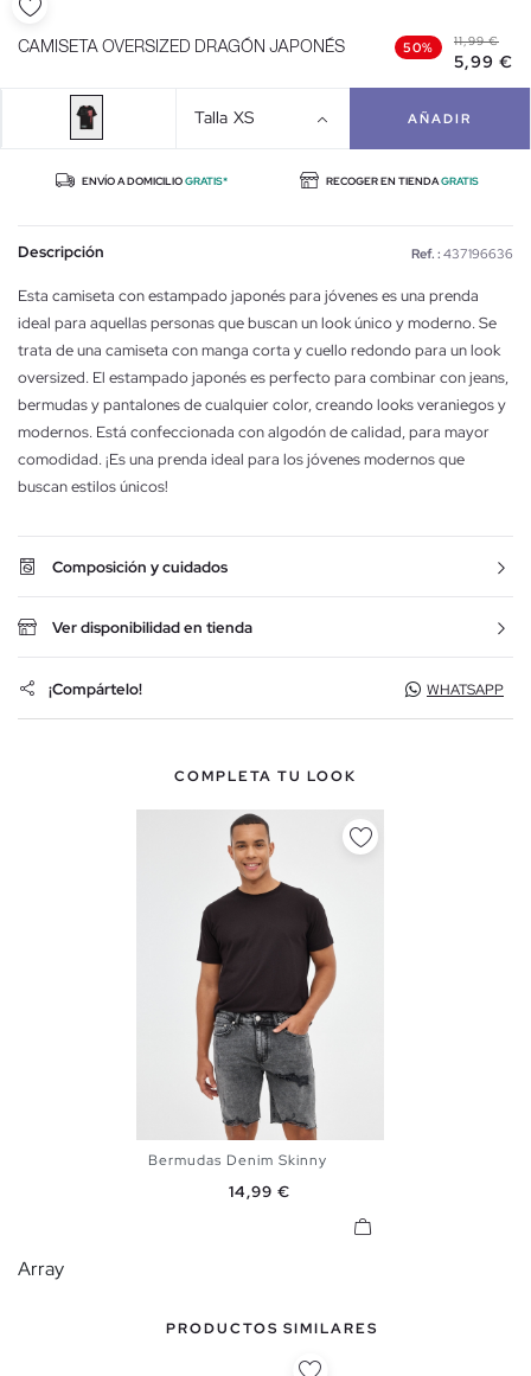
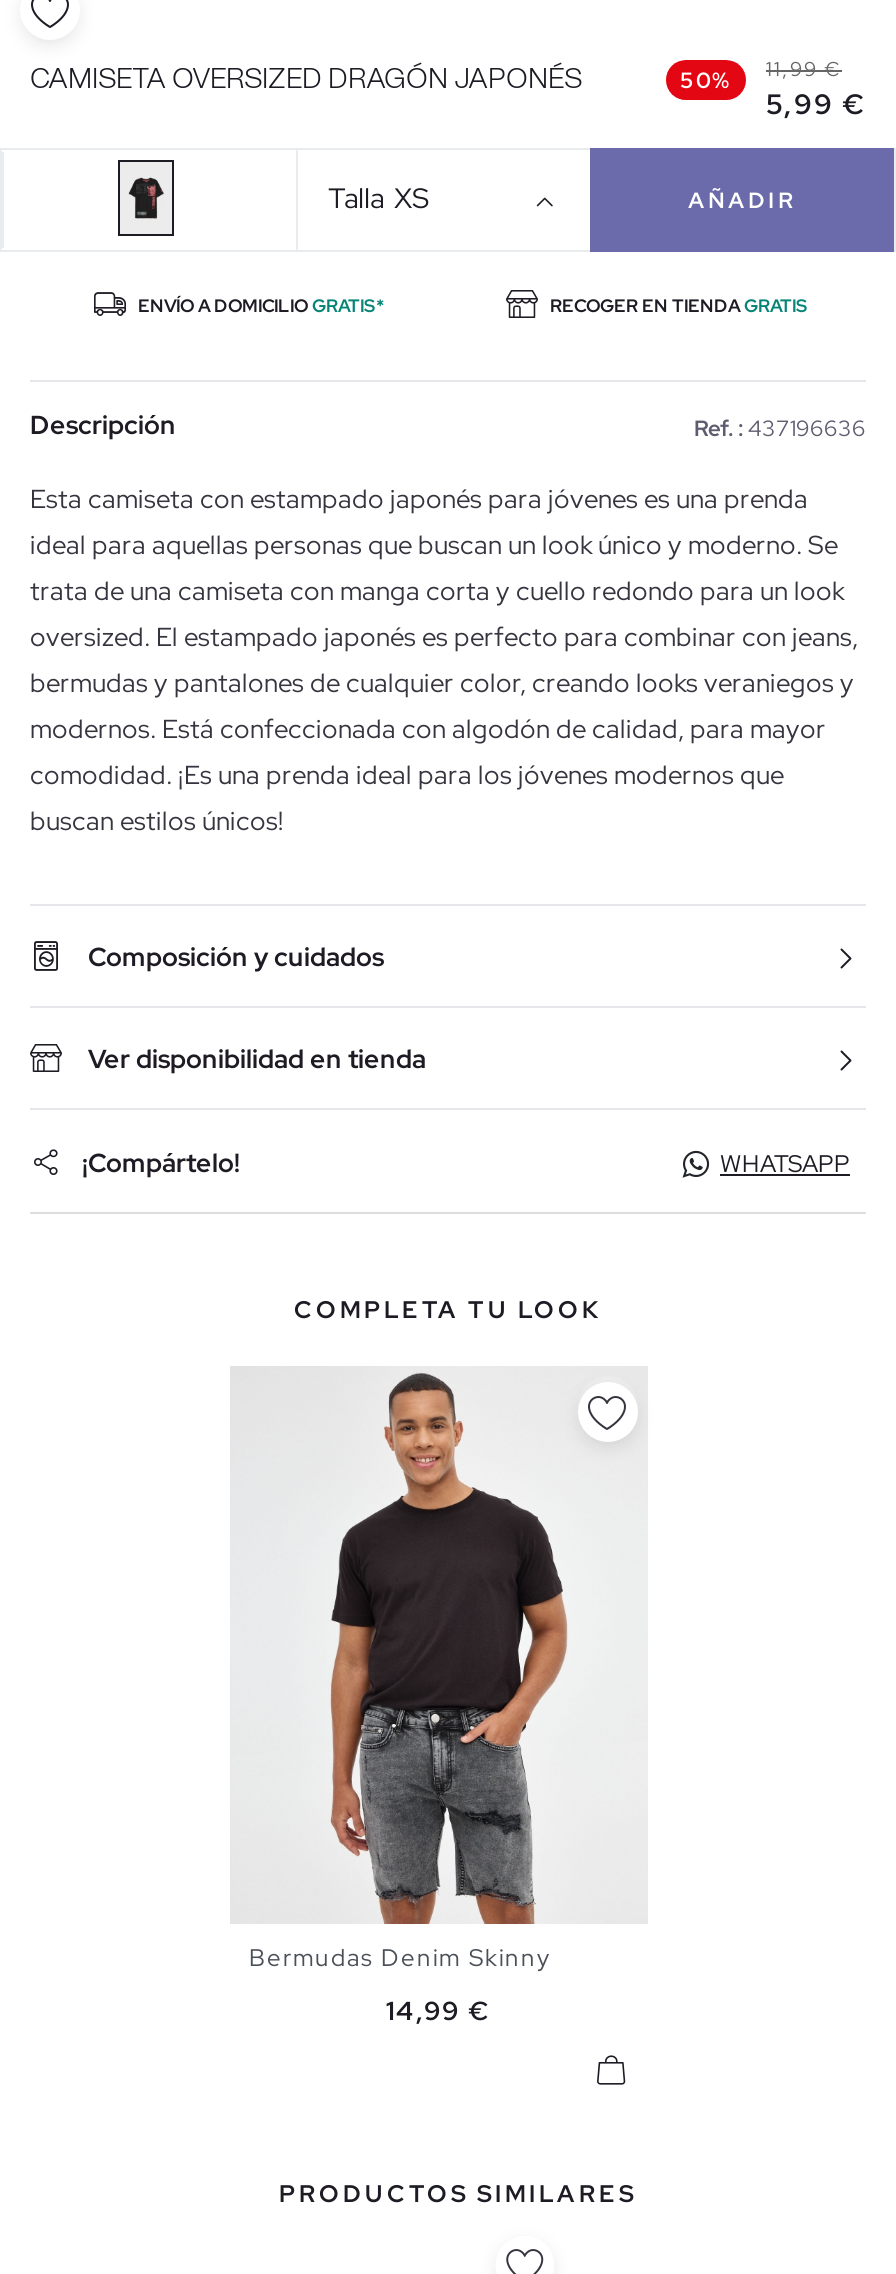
[18,1256,64,1281] Array -> none

